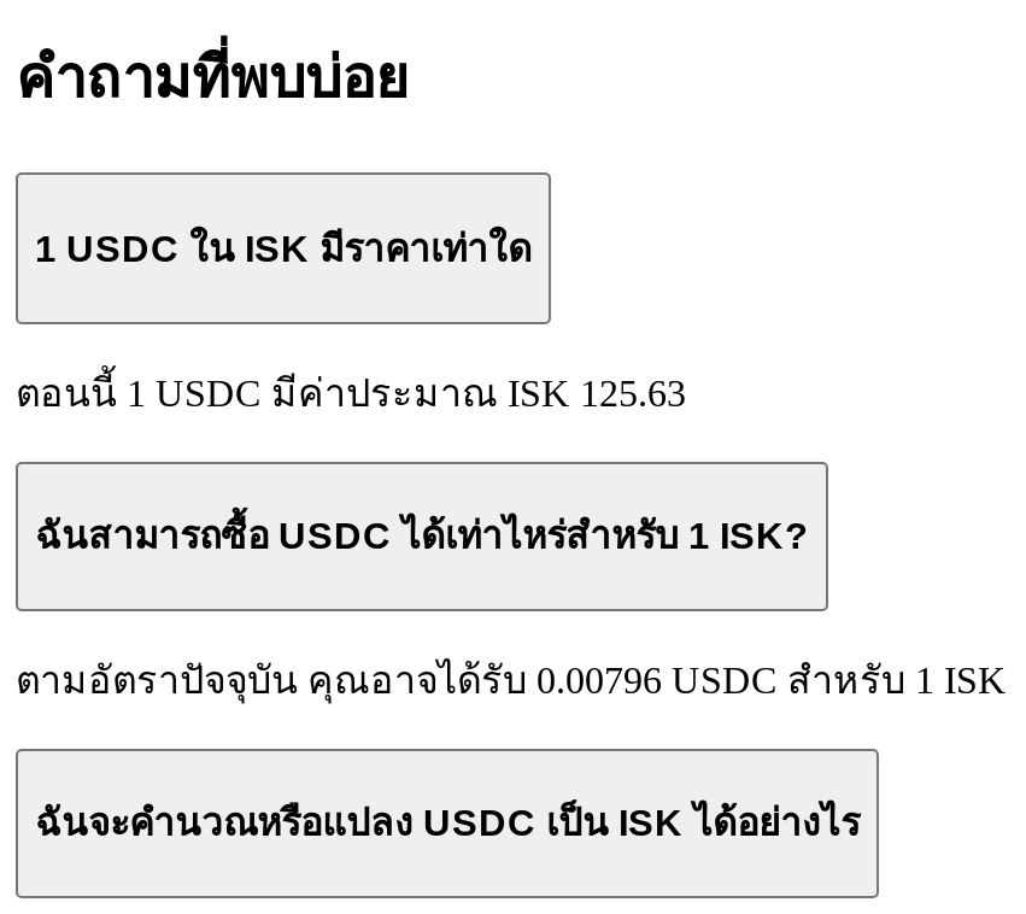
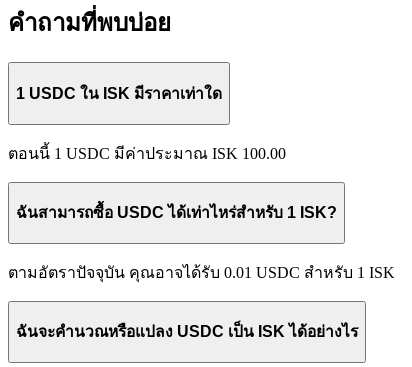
[16,371,686,412] ตอนนี้ 1 USDC มีค่าประมาณ ISK 125.63 -> [8,144,286,161] ตอนนี้ 1 USDC มีค่าประมาณ ISK 100.00
[16,659,1007,700] ตามอัตราปัจจุบัน คุณอาจได้รับ 0.00796 USDC สำหรับ 1 ISK -> [8,264,395,281] ตามอัตราปัจจุบัน คุณอาจได้รับ 0.01 USDC สำหรับ 1 ISK

